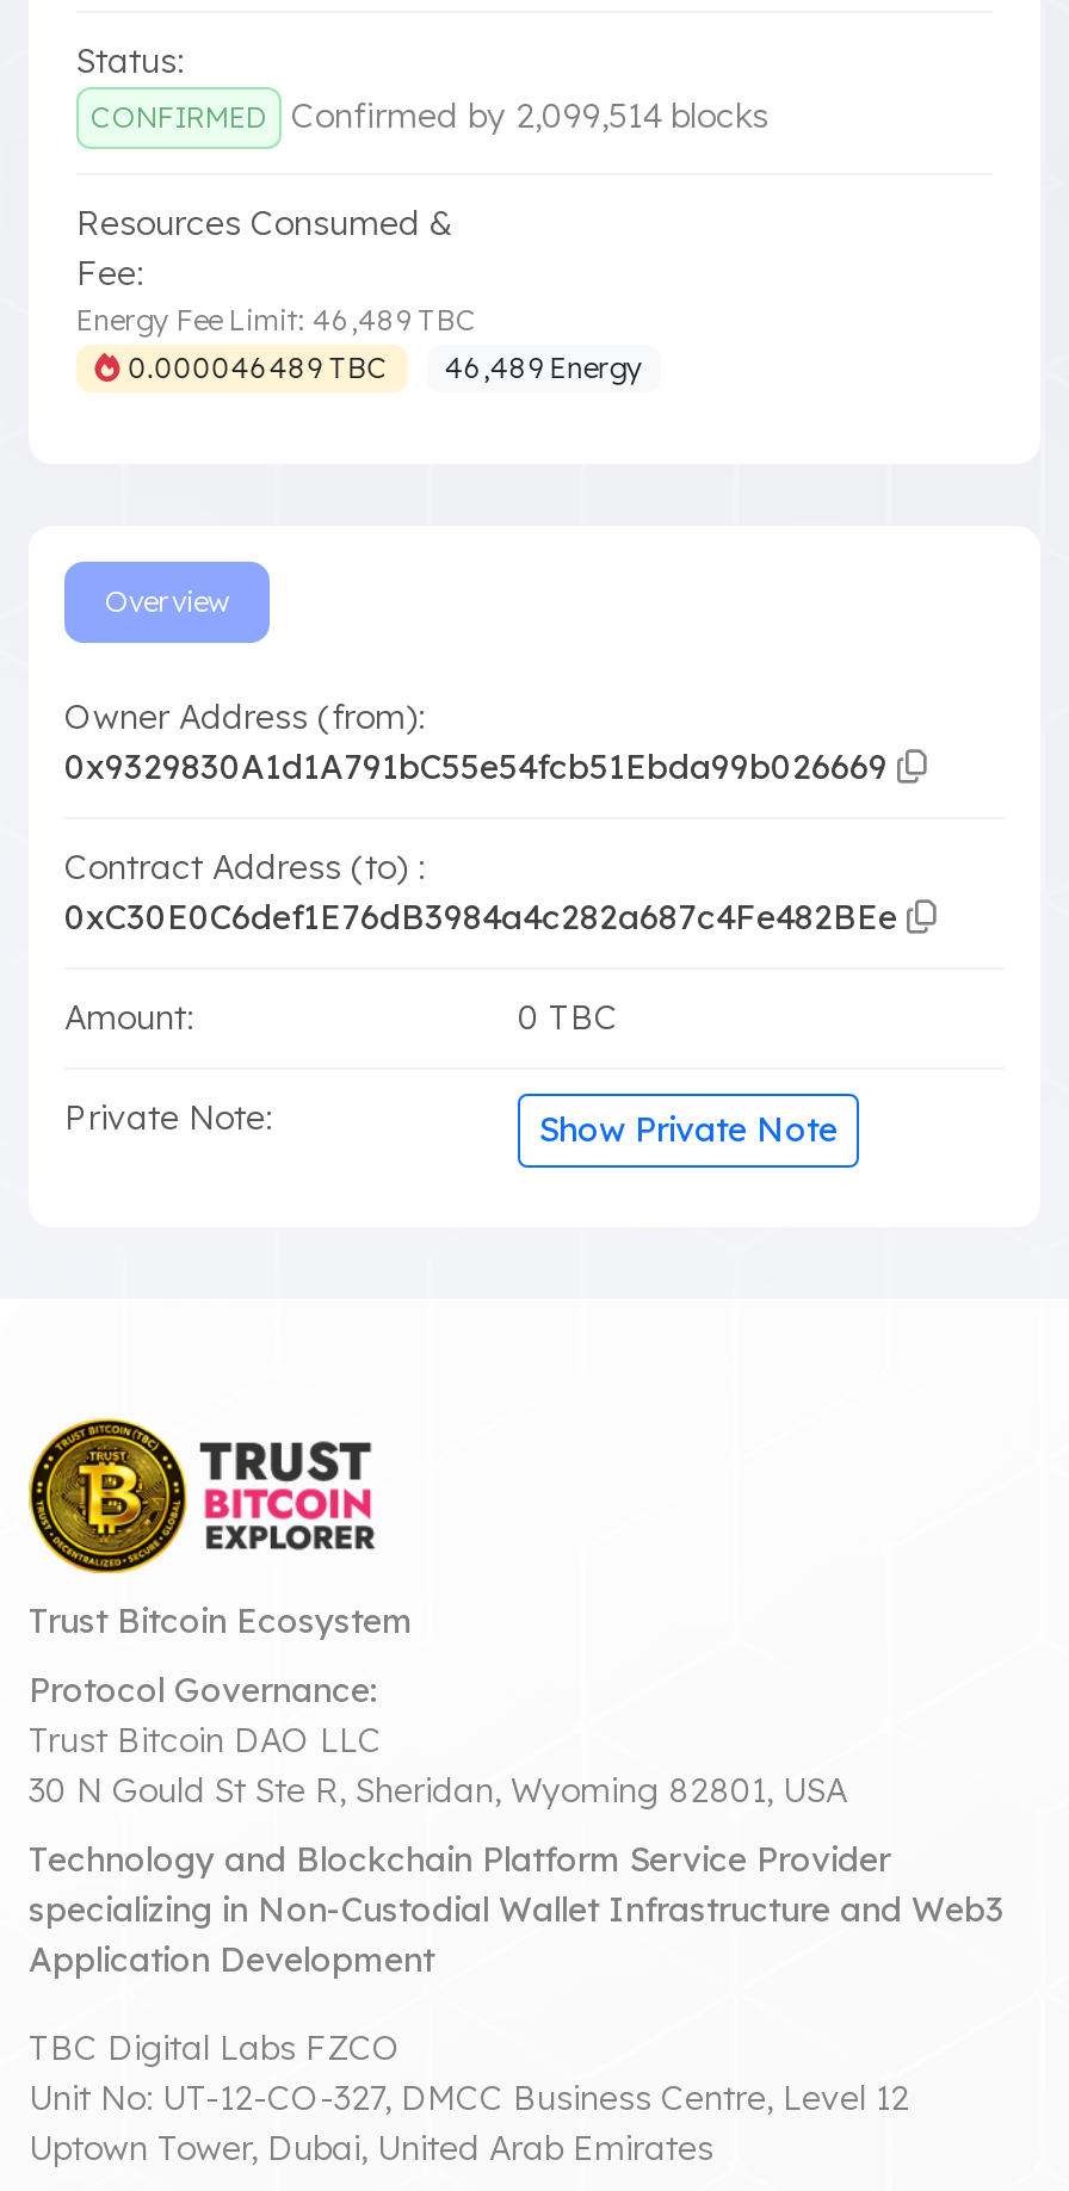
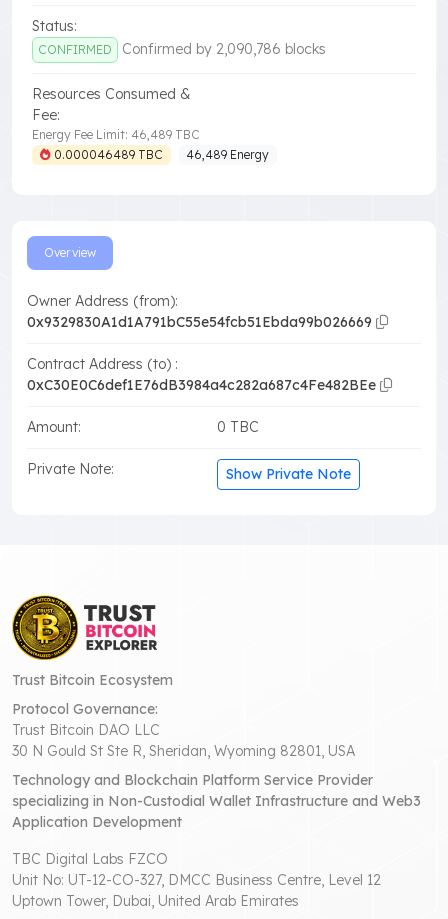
[291,94,768,137] Confirmed by 2,099,514 blocks -> [122,40,326,58] Confirmed by 2,090,786 blocks

